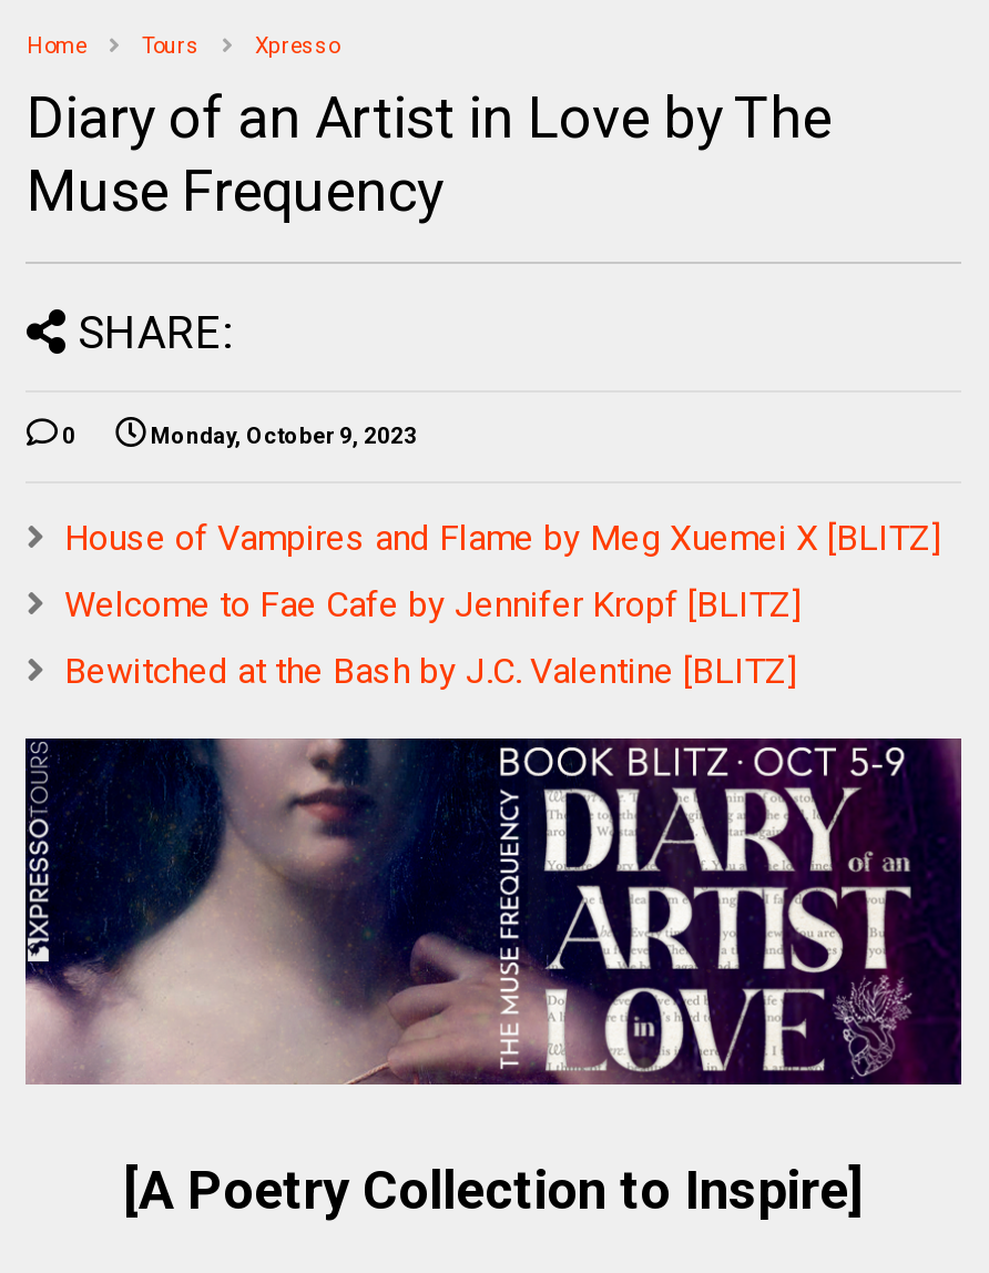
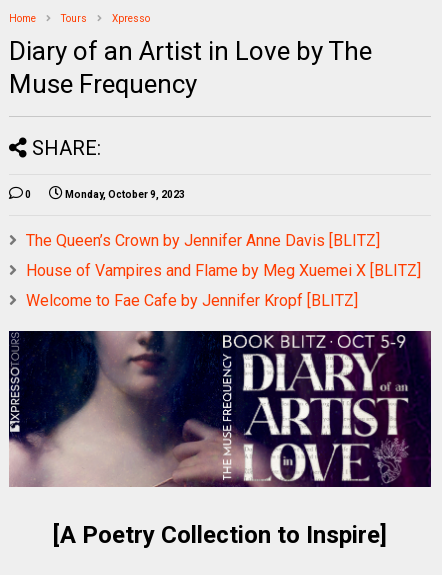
none -> [26,231,380,250] The Queen’s Crown by Jennifer Anne Davis [BLITZ]
moved [64,517,940,626] -> [26,261,421,310]: House of Vampires and Flame by Meg Xuemei X [BLITZ] | Welcome to Fae Cafe by Jennifer Kropf [BLITZ]
[64,650,796,692] Bewitched at the Bash by J.C. Valentine [BLITZ] -> none

